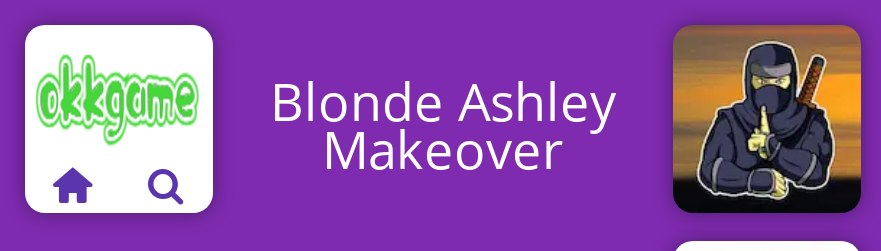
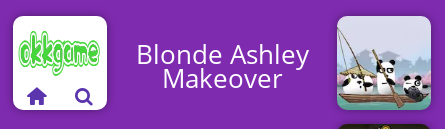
[671,23,863,215] [image] -> [336,15,432,111] [image]

